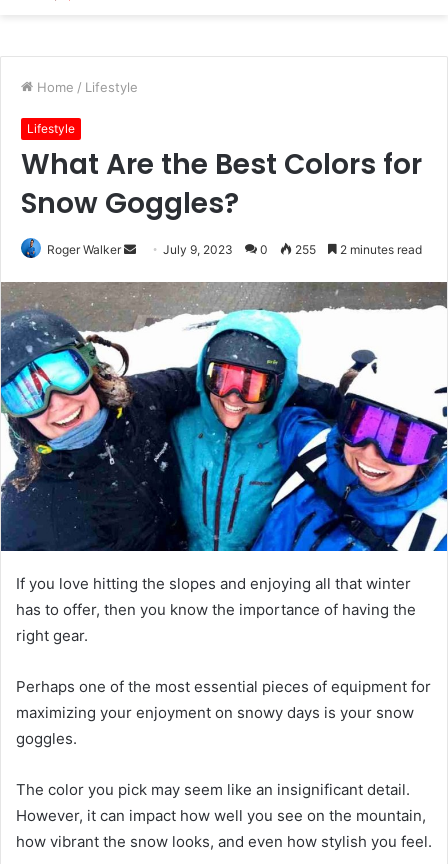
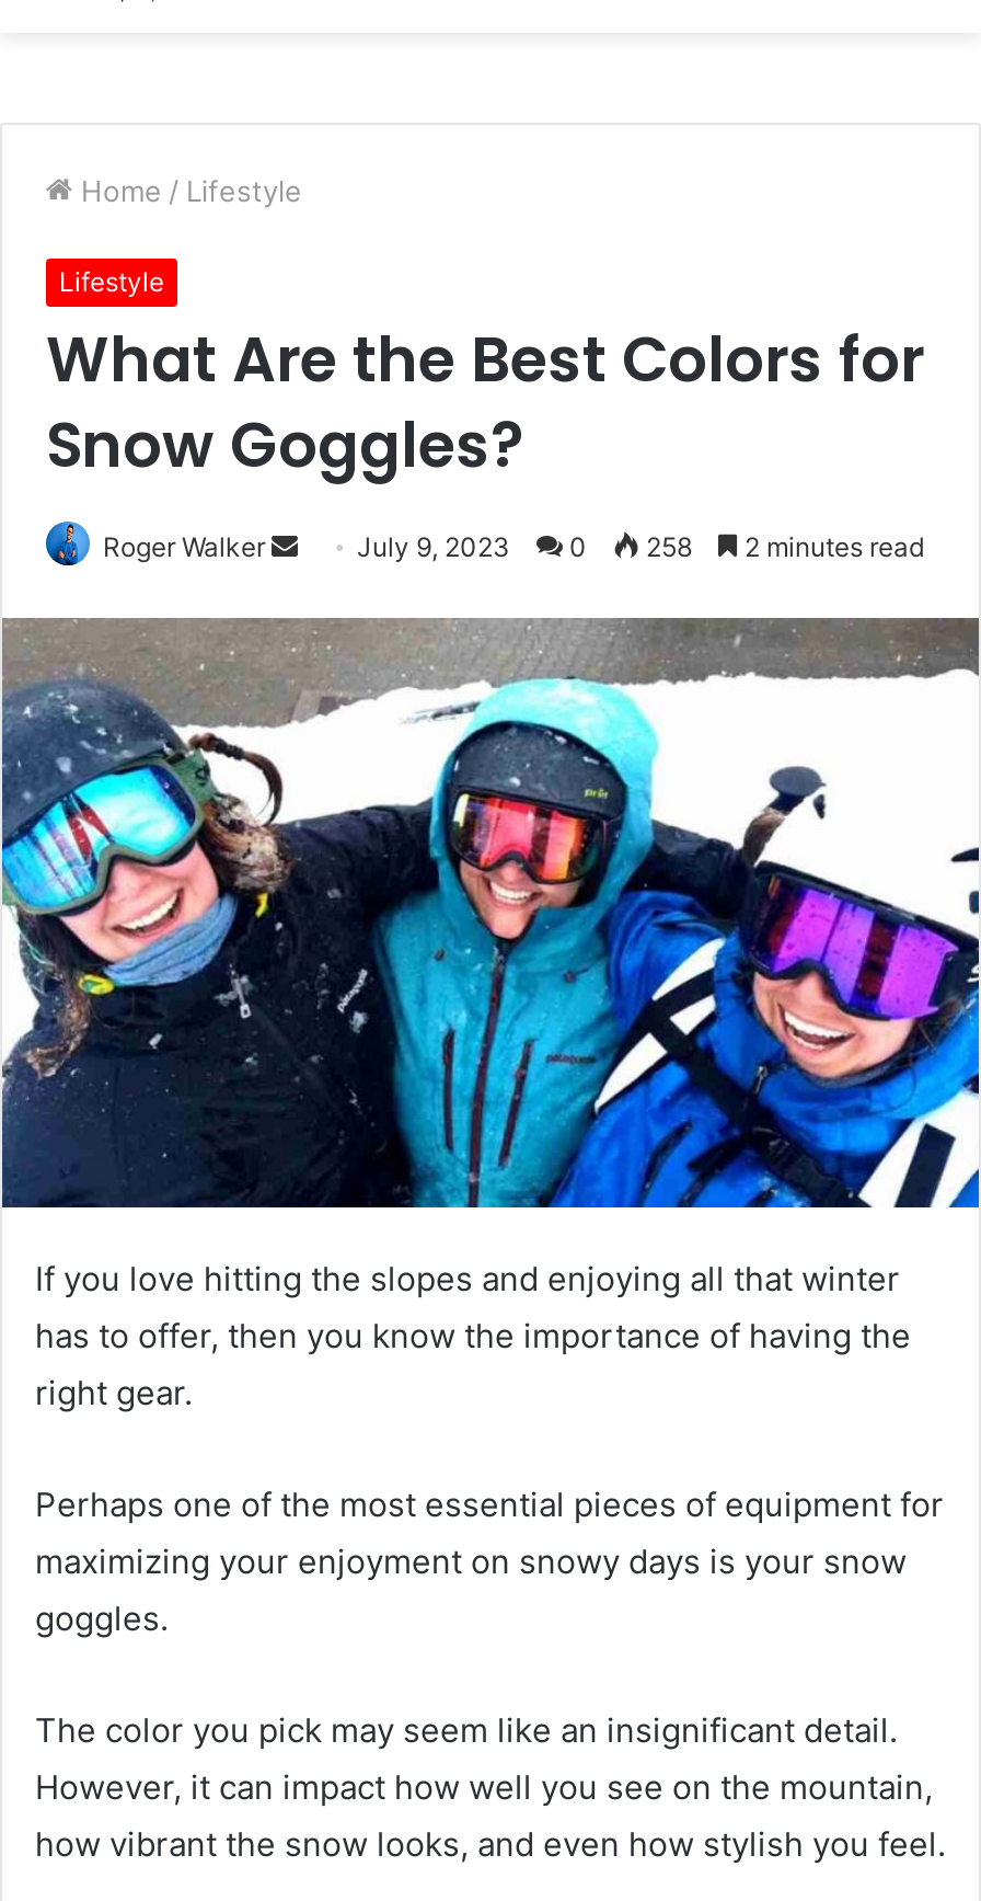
[292,242,316,257] 255 -> [639,531,692,564] 258

